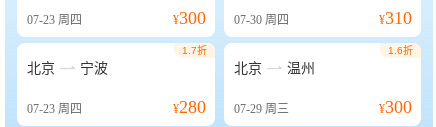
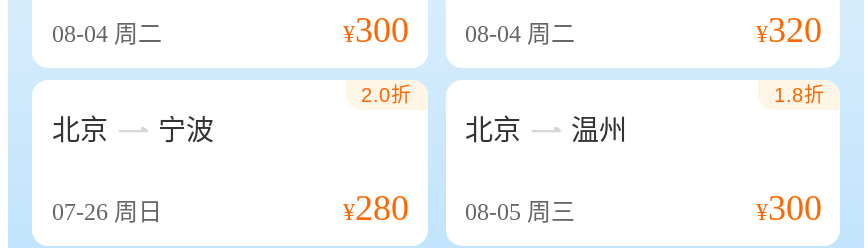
[27,13,82,27] 07-23周四 -> [52,20,162,48] 08-04周二
[172,8,288,28] ¥300 07-30周四 -> [343,10,575,50] ¥300 08-04周二
[379,8,412,28] ¥310 -> [756,10,822,50] ¥320
[181,45,206,56] 1.7折 -> [361,84,411,106] 2.0折
[388,45,413,56] 1.6折 -> [774,84,824,106] 1.8折
[27,102,82,116] 07-23周四 -> [52,198,162,226] 07-26周日
[172,97,288,117] ¥280 07-29周三 -> [343,188,575,228] ¥280 08-05周三

